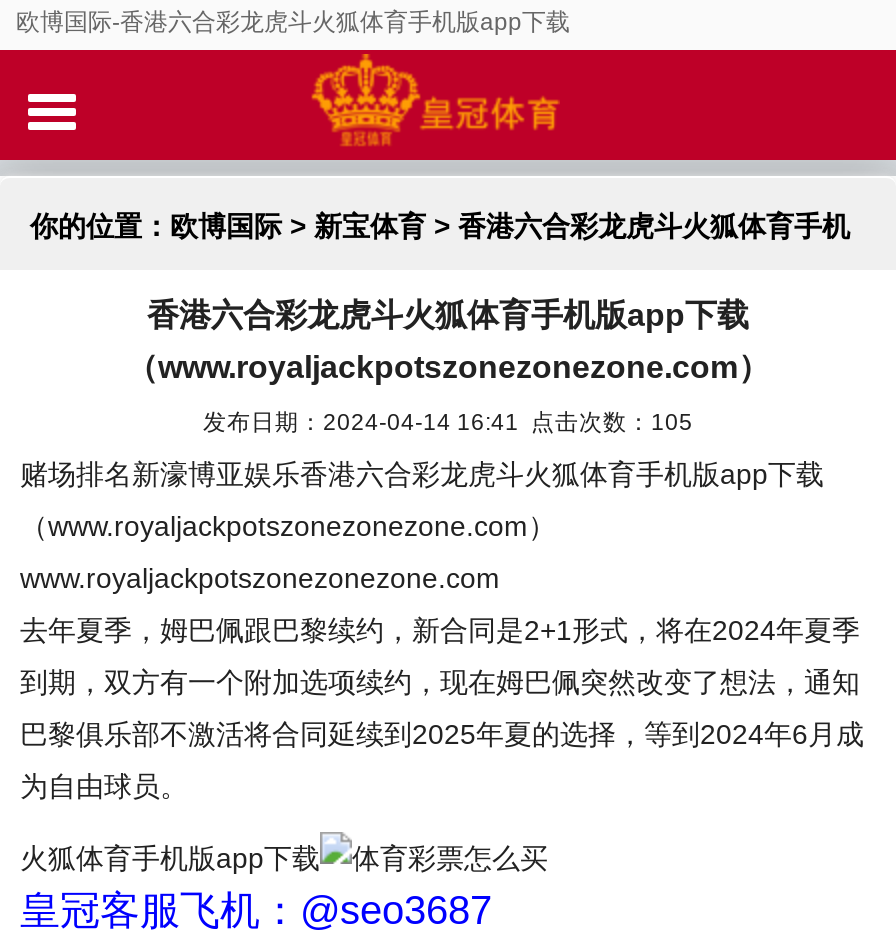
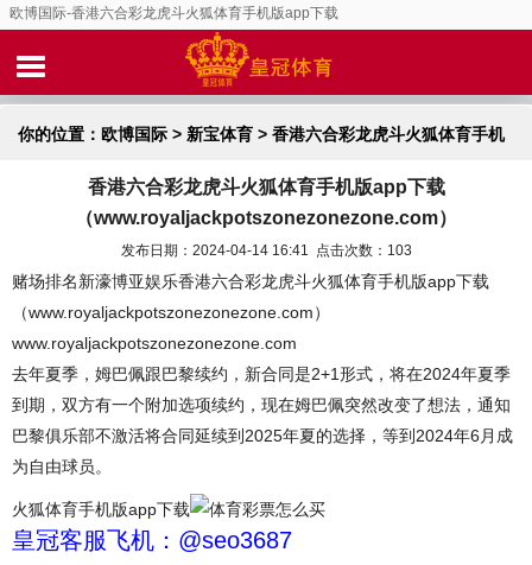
[203,408,693,434] 发布日期：2024-04-14 16:41 点击次数：105 -> [121,242,411,258] 发布日期：2024-04-14 16:41 点击次数：103

